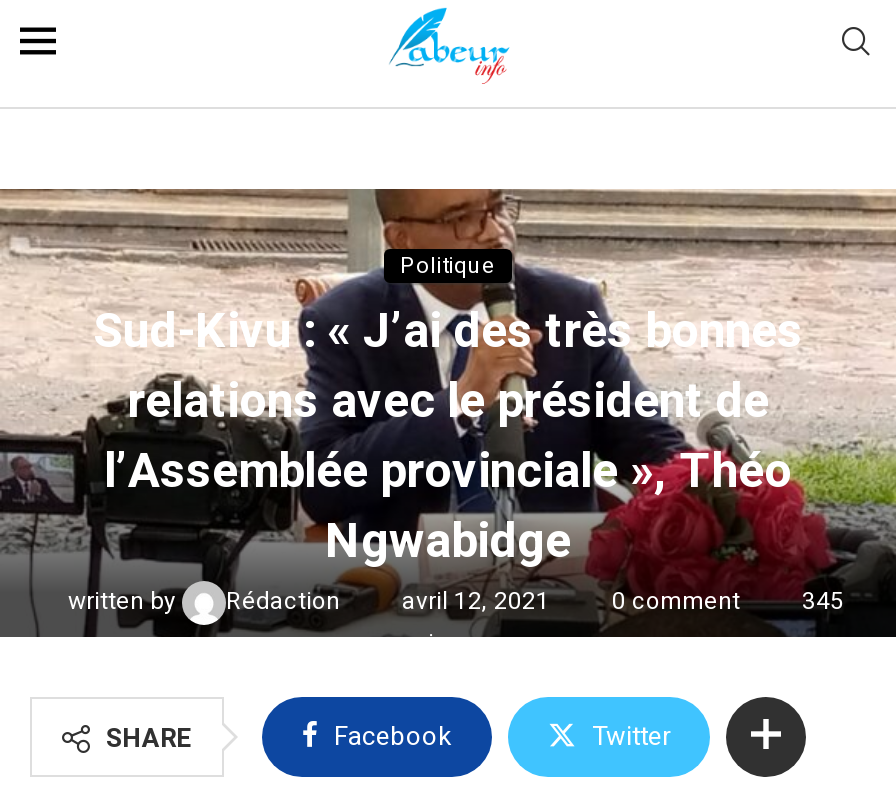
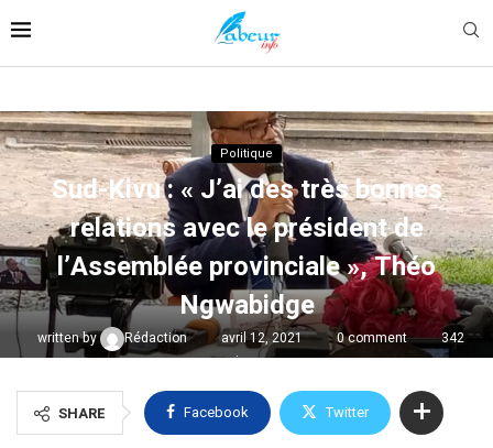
[62,583,844,619] written by Rédaction avril 12, 2021 0 comment 345 -> [34,328,464,348] written by Rédaction avril 12, 2021 0 comment 342

